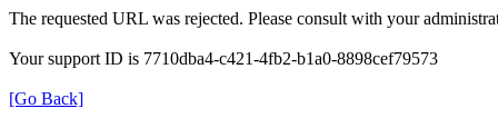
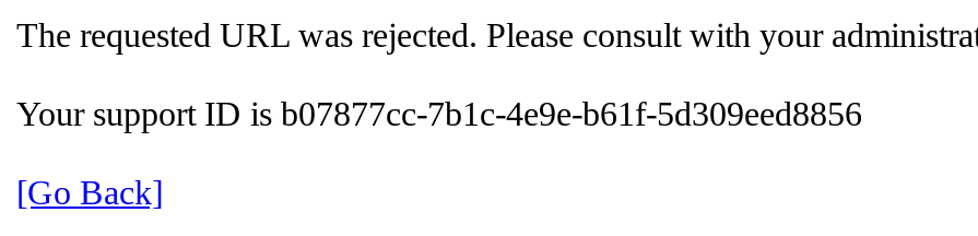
[9,49,438,68] Your support ID is 7710dba4-c421-4fb2-b1a0-8898cef79573 -> [16,95,862,132] Your support ID is b07877cc-7b1c-4e9e-b61f-5d309eed8856

